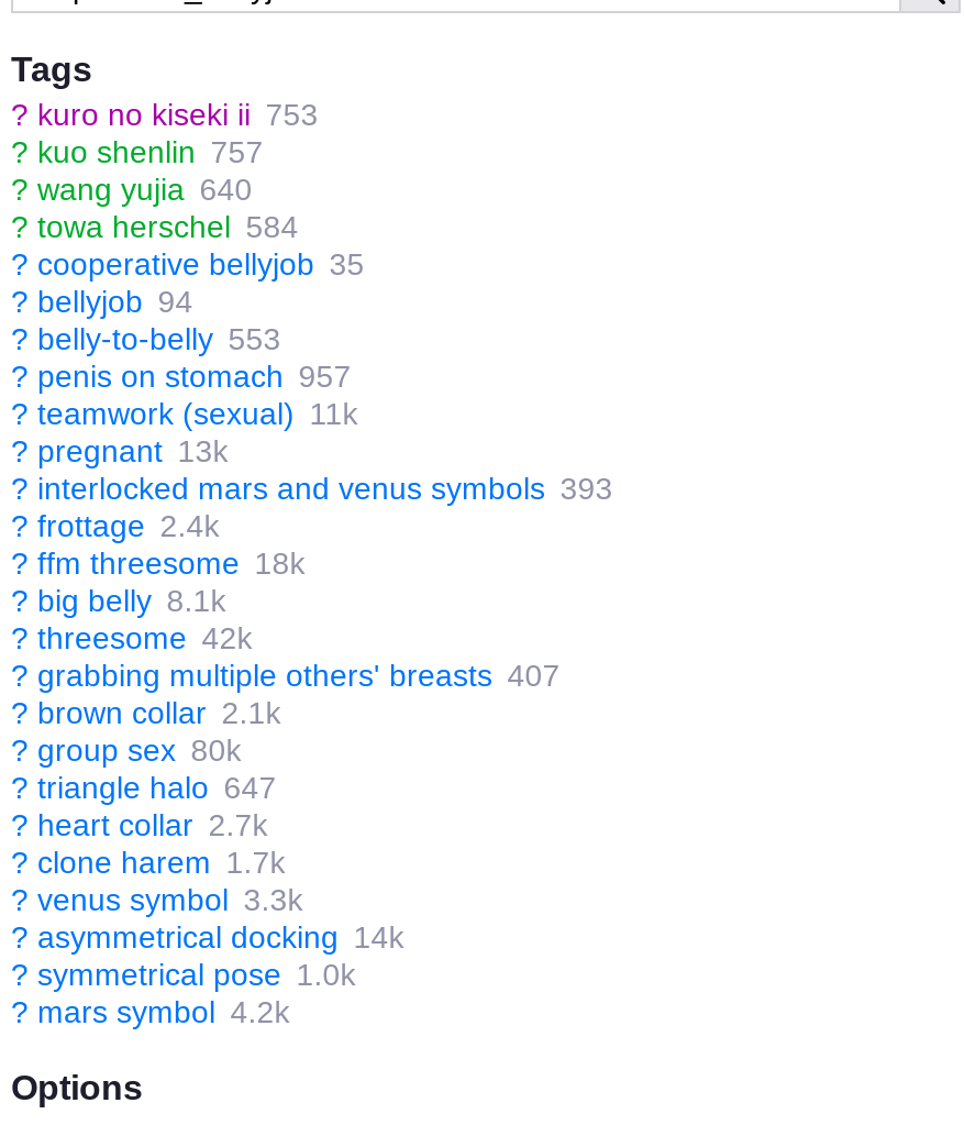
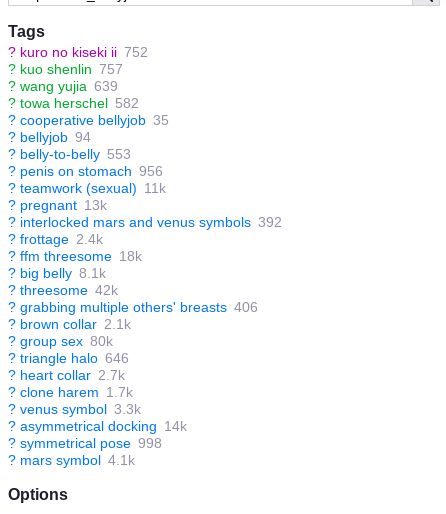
[11,97,318,132] ? kuro no kiseki ii 753 -> [8,44,148,60] ? kuro no kiseki ii 752
[11,171,252,207] ? wang yujia 640 -> [8,78,118,94] ? wang yujia 639
[11,209,299,244] ? towa herschel 584 -> [8,95,139,111] ? towa herschel 582
[11,358,351,393] ? penis on stomach 957 -> [8,163,163,179] ? penis on stomach 956
[11,470,613,506] ? interlocked mars and venus symbols 393 -> [8,214,282,230] ? interlocked mars and venus symbols 392
[11,657,560,693] ? grabbing multiple others' breasts 407 -> [8,299,258,315] ? grabbing multiple others' breasts 406
[11,770,277,805] ? triangle halo 647 -> [8,350,129,366] ? triangle halo 646
[11,957,356,992] ? symmetrical pose 1.0k -> [8,435,162,451] ? symmetrical pose 998
[11,994,290,1029] ? mars symbol 4.2k -> [8,452,135,468] ? mars symbol 4.1k

